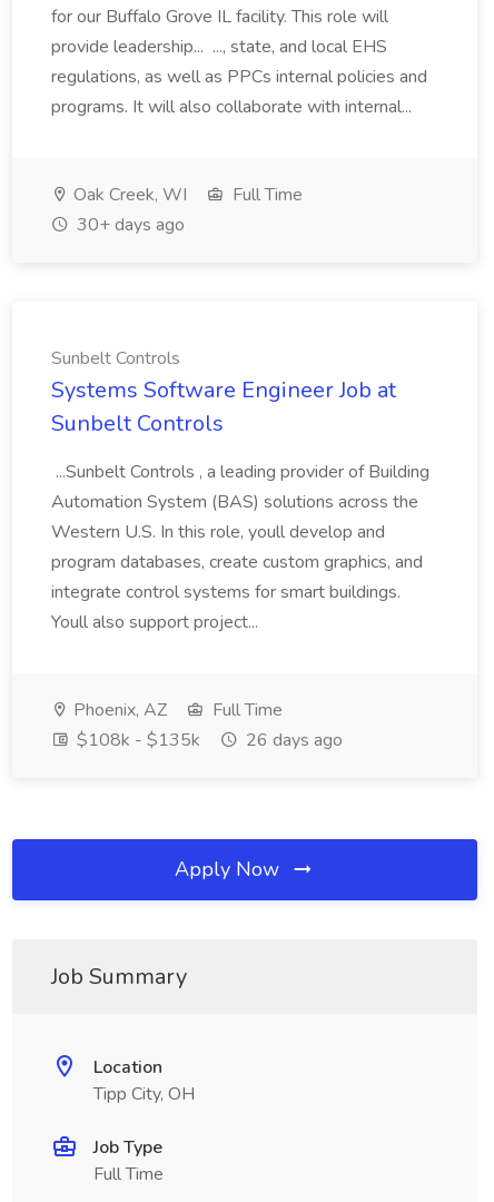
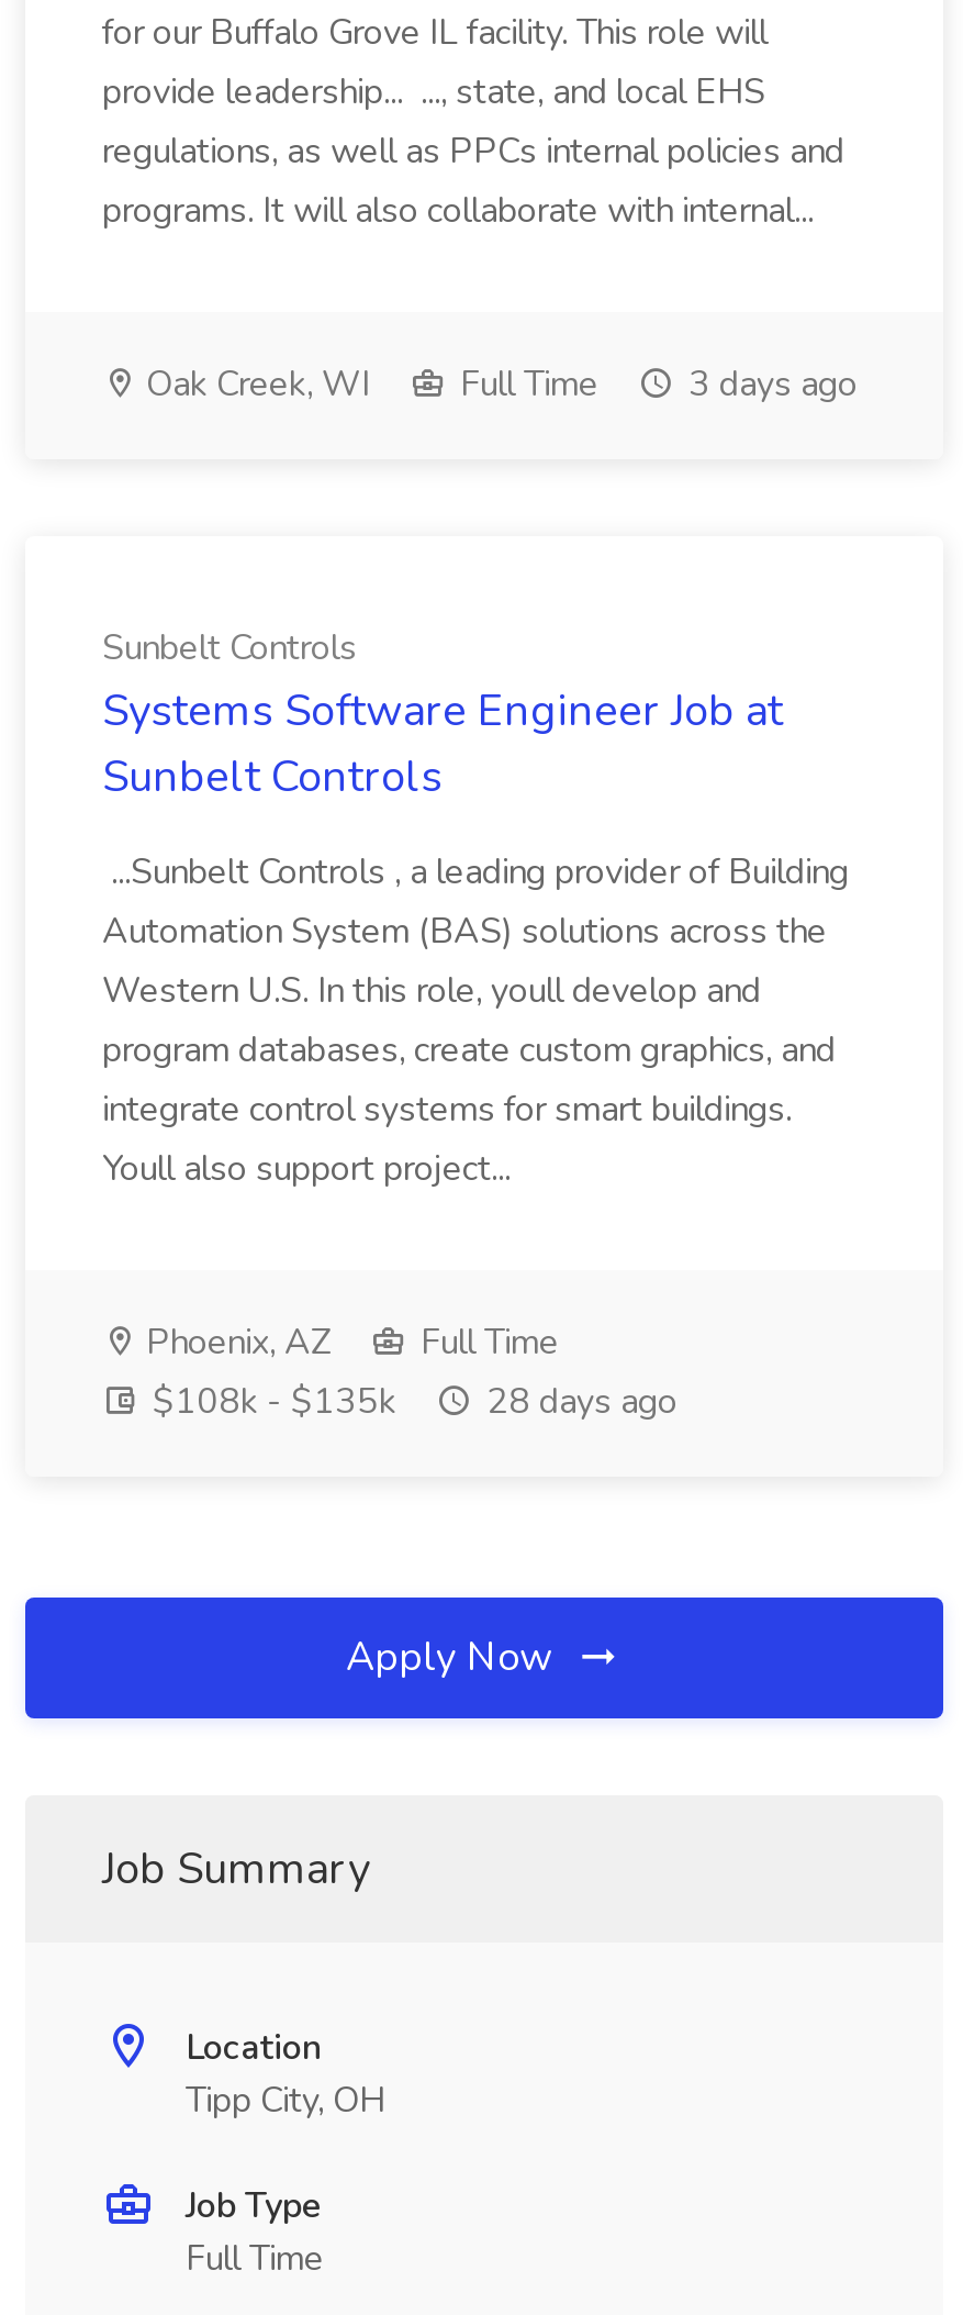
[72,213,185,237] 30+ days ago -> [680,360,858,409] 3 days ago
[72,728,343,752] $108k - $135k 26 days ago -> [144,1378,678,1426] $108k - $135k 28 days ago

